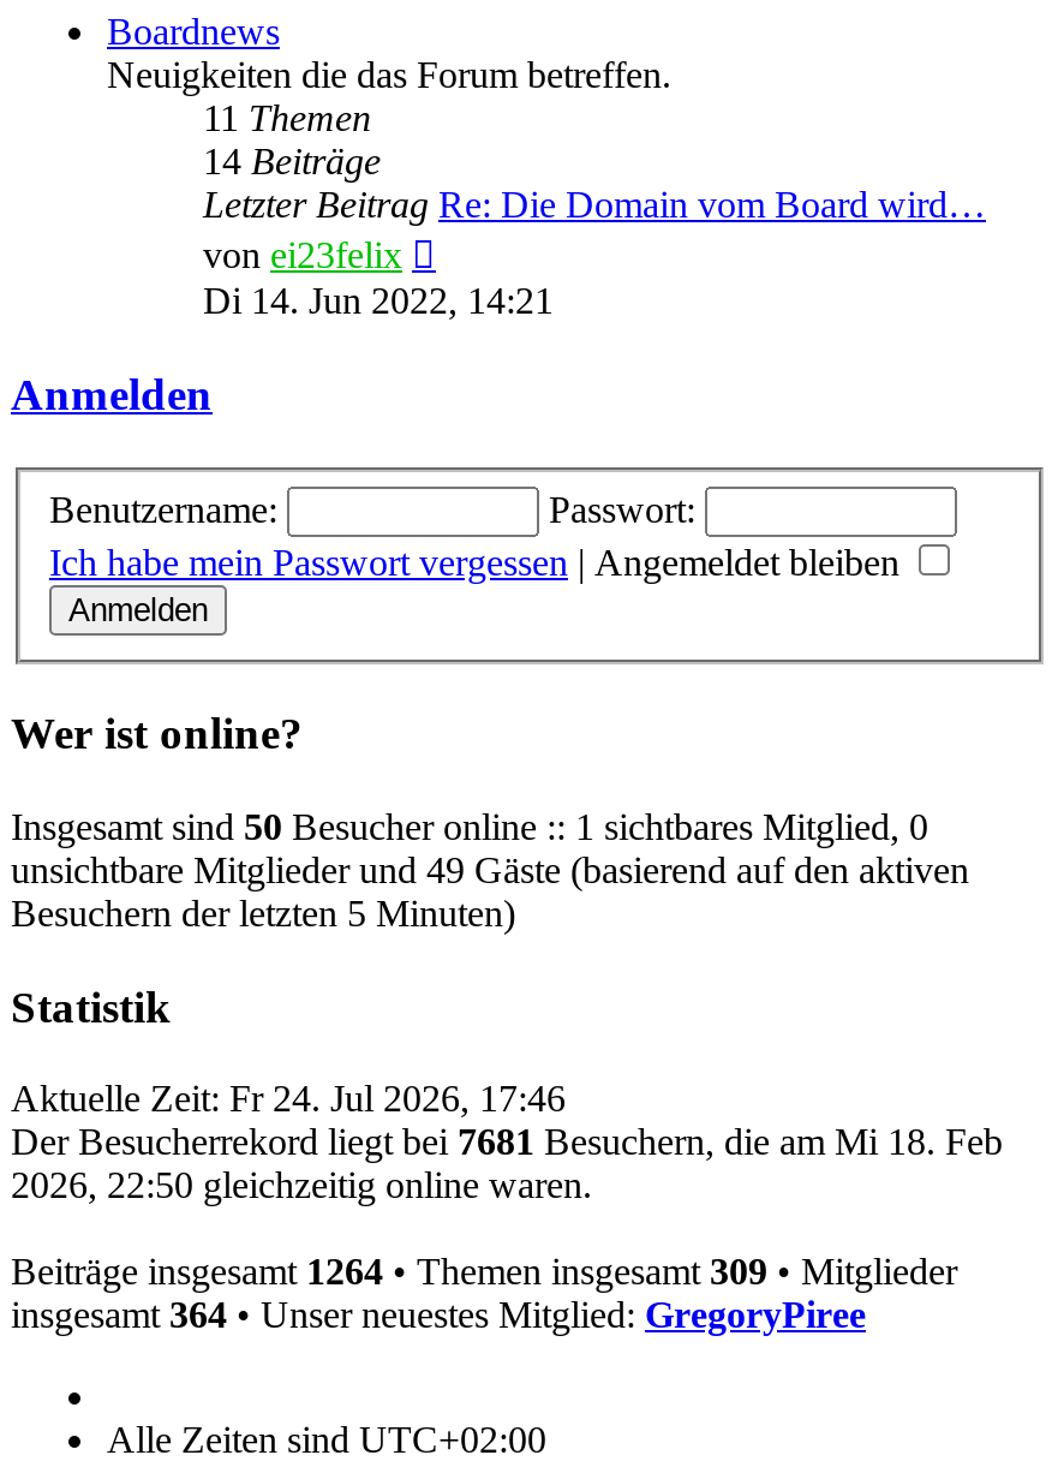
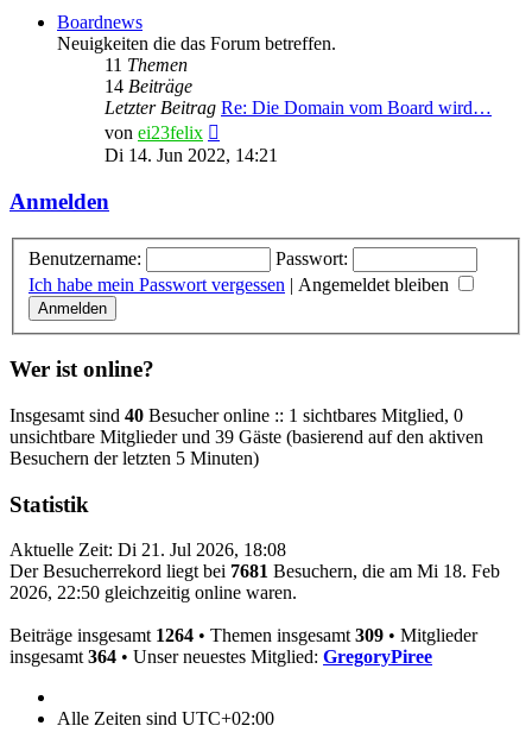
[11,806,928,847] Insgesamt sind 50 Besucher online :: 1 sichtbares Mitglied, 0 -> [9,405,463,425] Insgesamt sind 40 Besucher online :: 1 sichtbares Mitglied, 0
[11,849,969,890] unsichtbare Mitglieder und 49 Gäste (basierend auf den aktiven -> [9,426,483,447] unsichtbare Mitglieder und 39 Gäste (basierend auf den aktiven
[11,1079,566,1120] Aktuelle Zeit: Fr 24. Jul 2026, 17:46 -> [9,540,286,560] Aktuelle Zeit: Di 21. Jul 2026, 18:08

